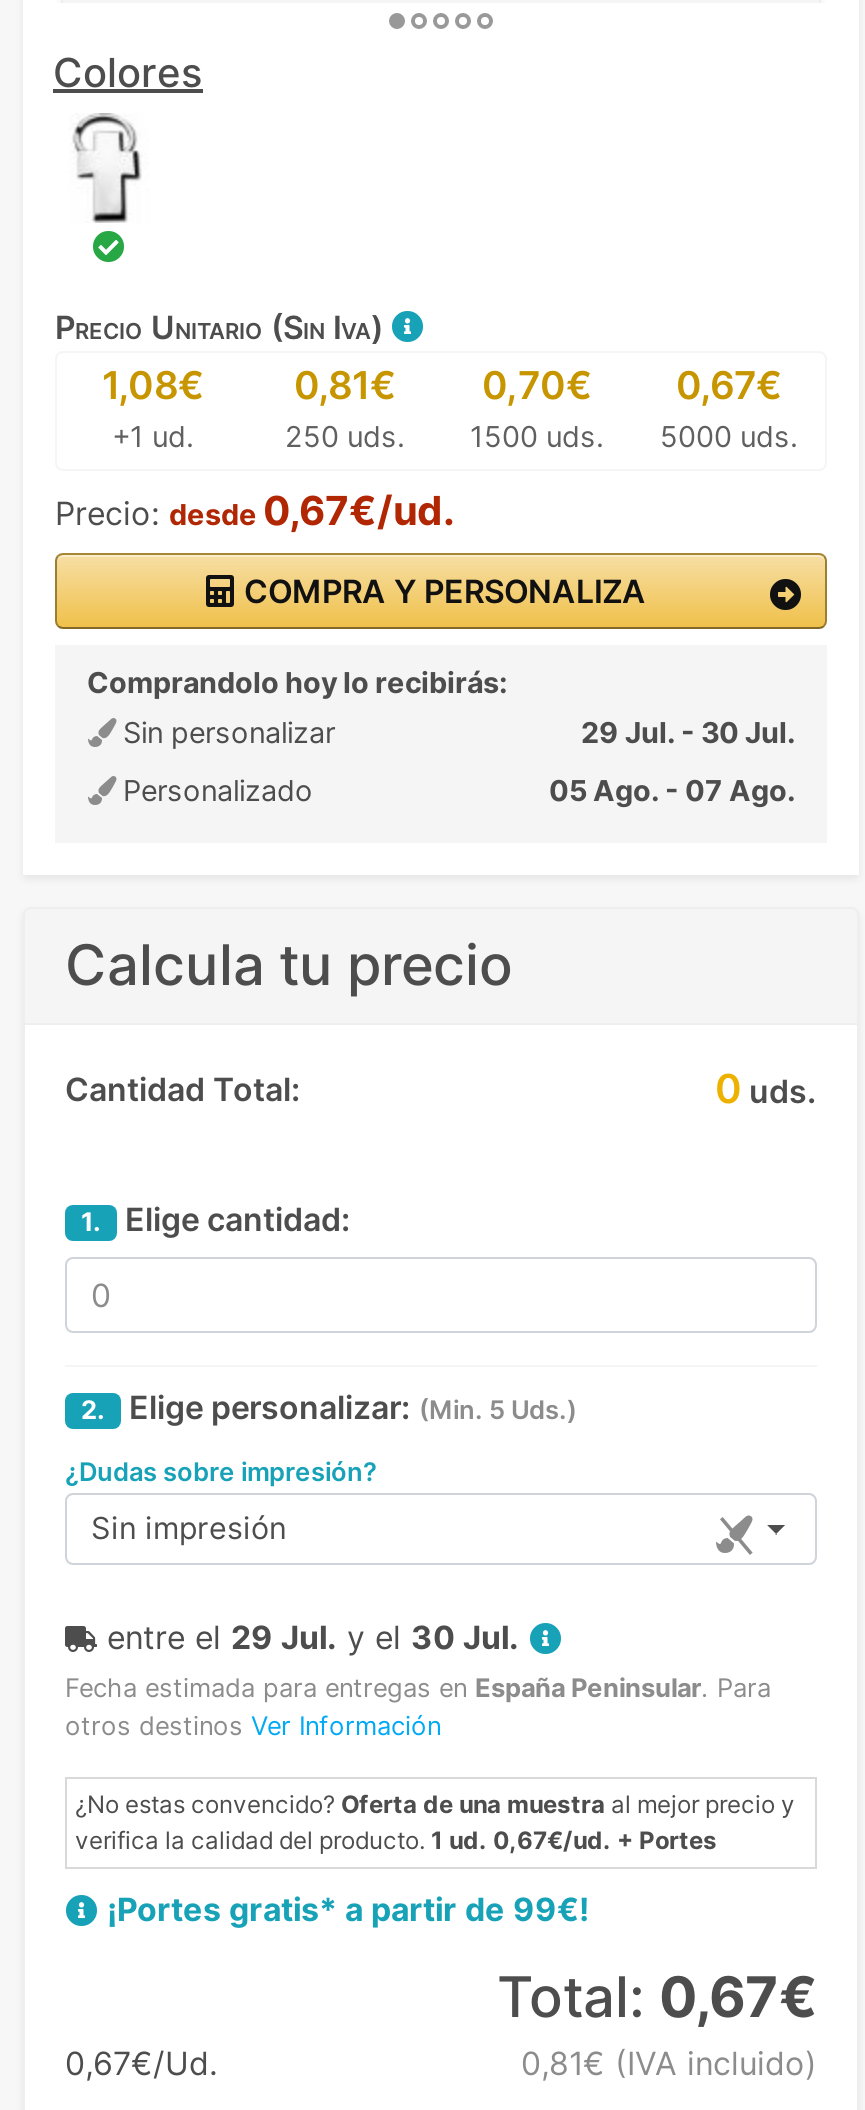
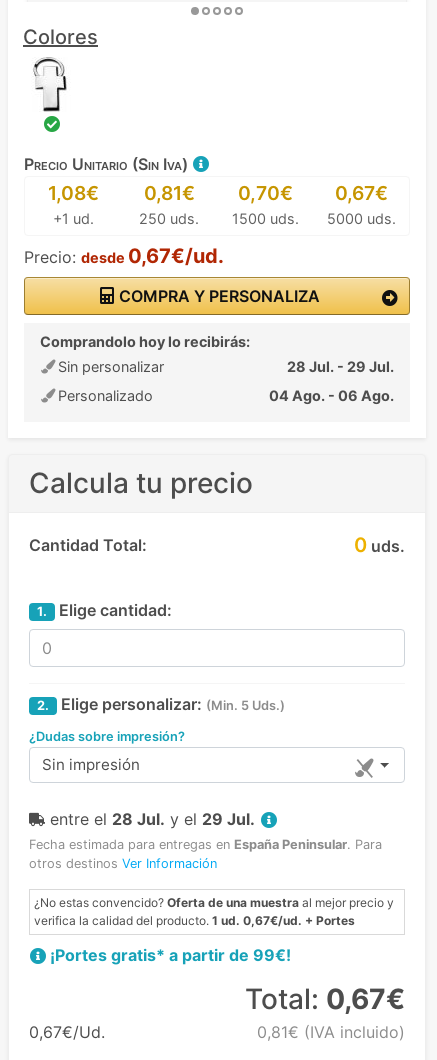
[581,715,795,749] 29 Jul. - 30 Jul. -> [287,358,394,375] 28 Jul. - 29 Jul.
[549,773,795,807] 05 Ago. - 07 Ago. -> [269,387,394,404] 04 Ago. - 06 Ago.
[107,1618,519,1658] entre el 29 Jul. y el 30 Jul. -> [50,809,255,829] entre el 28 Jul. y el 29 Jul.

